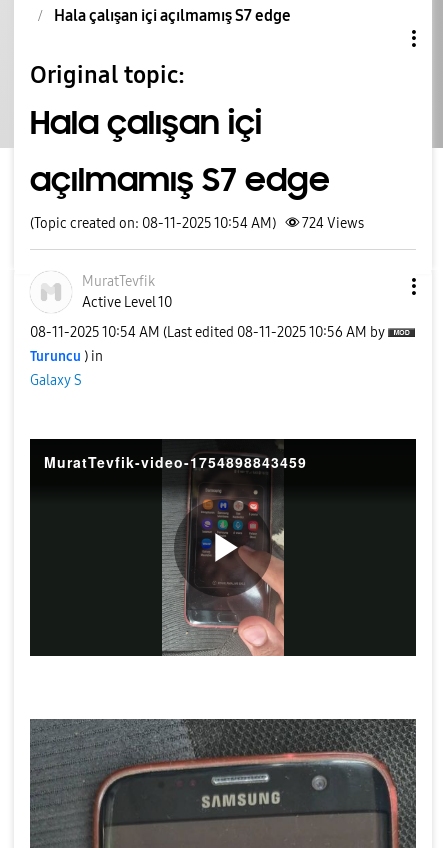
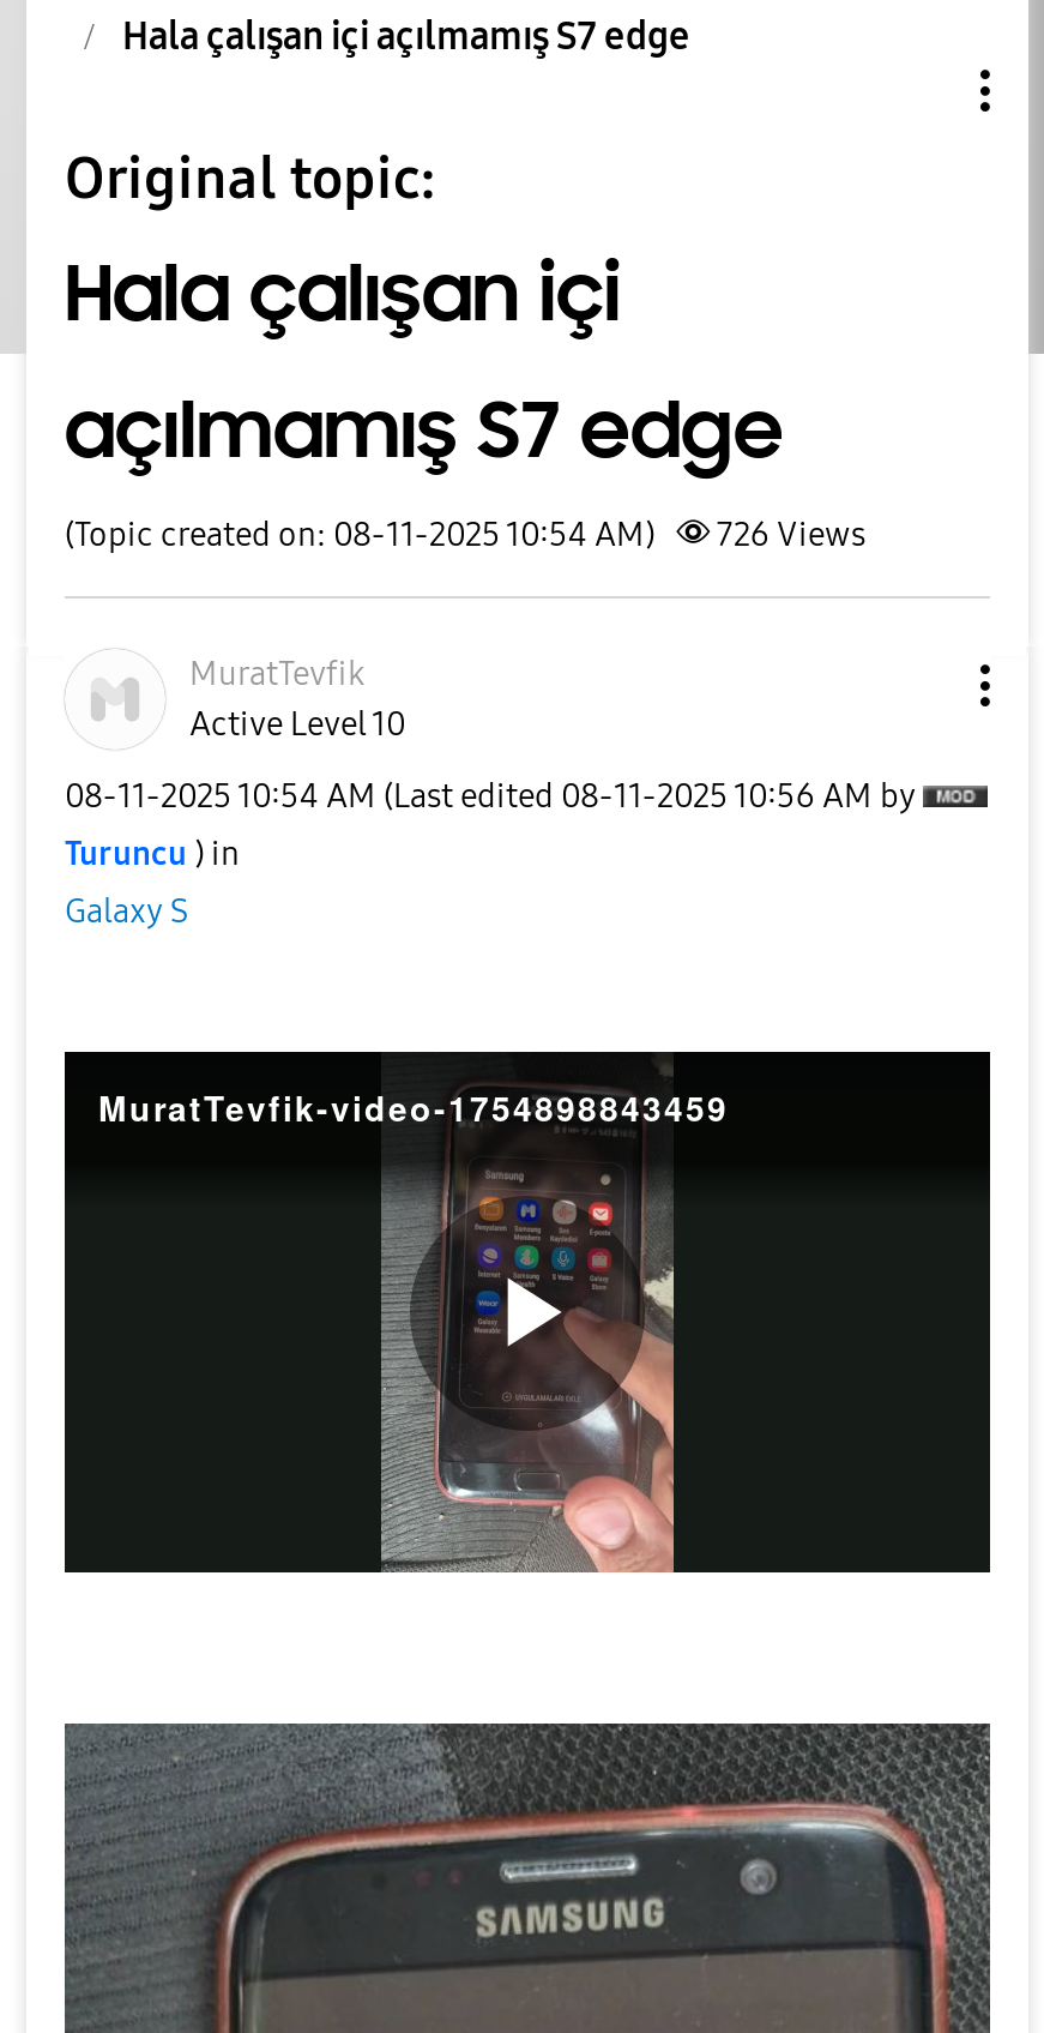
[30,215,364,232] (Topic created on: 08-11-2025 10:54 AM) 724 Views -> [65,515,865,555] (Topic created on: 08-11-2025 10:54 AM) 726 Views

